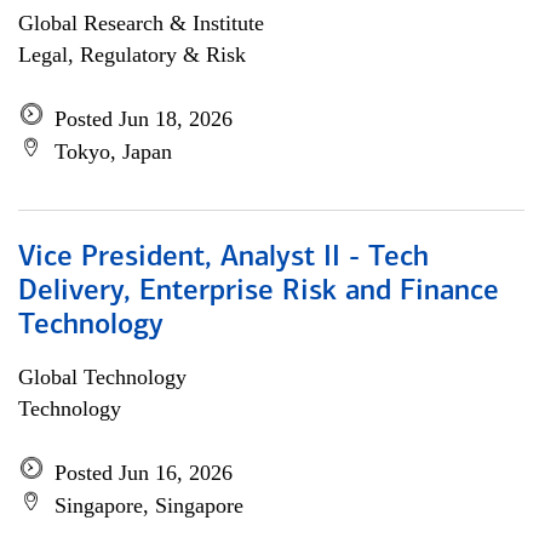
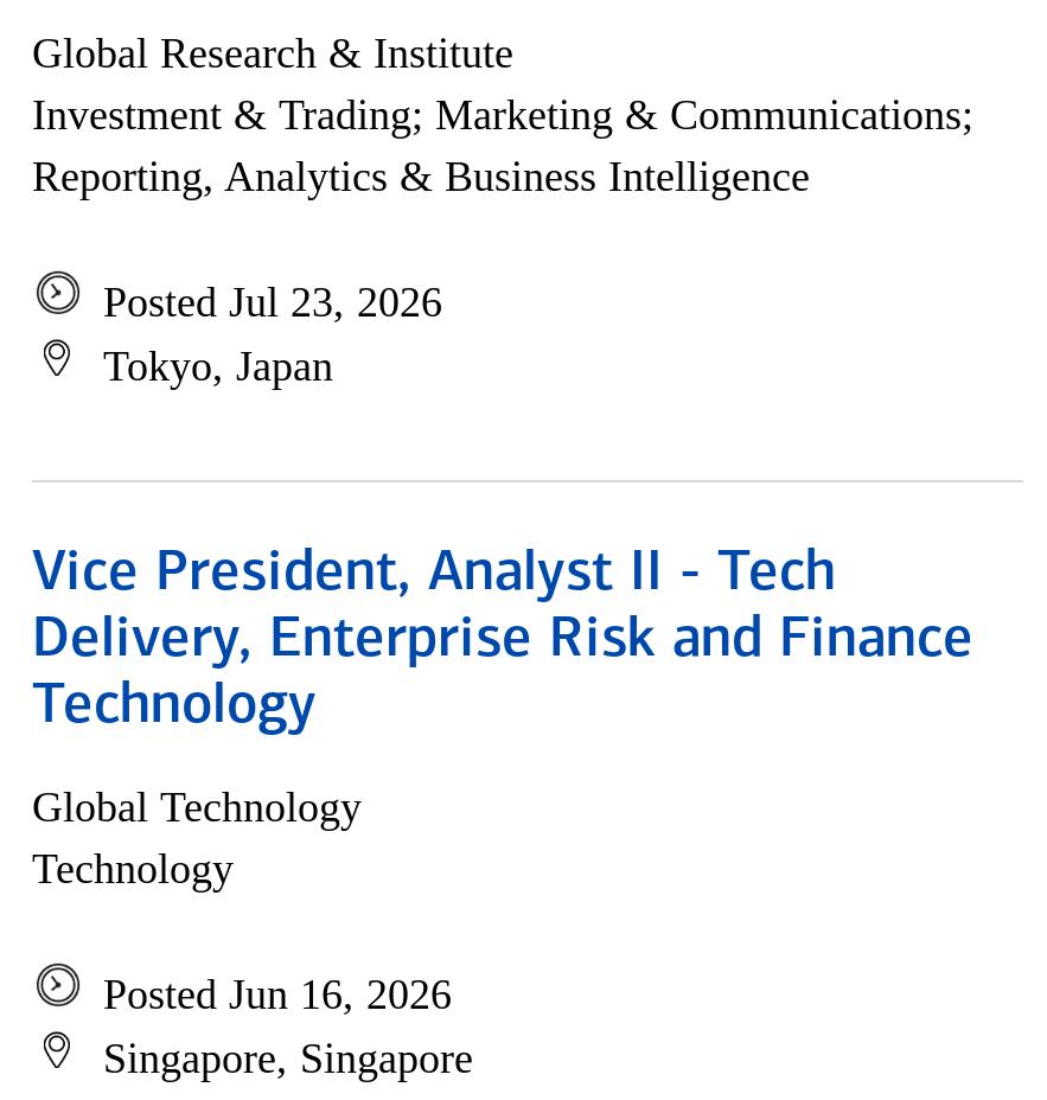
[18,42,246,67] Legal, Regulatory & Risk -> [32,91,973,200] Investment & Trading; Marketing & Communications; | Reporting, Analytics & Business Intelligence
[55,107,233,131] Posted Jun 18, 2026 -> [103,279,442,326] Posted Jul 23, 2026

